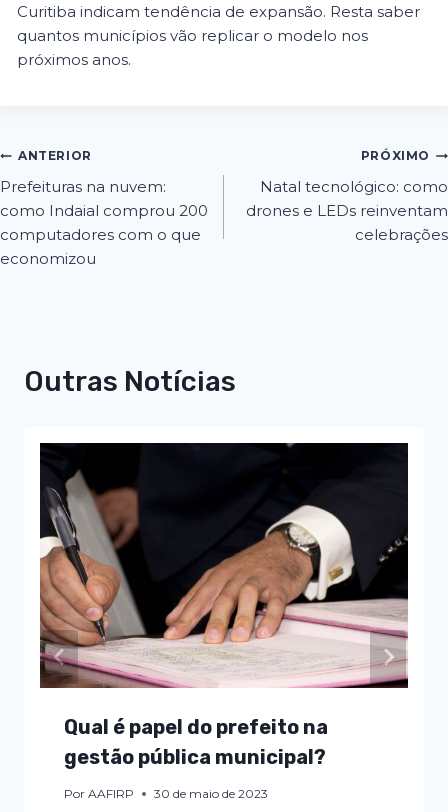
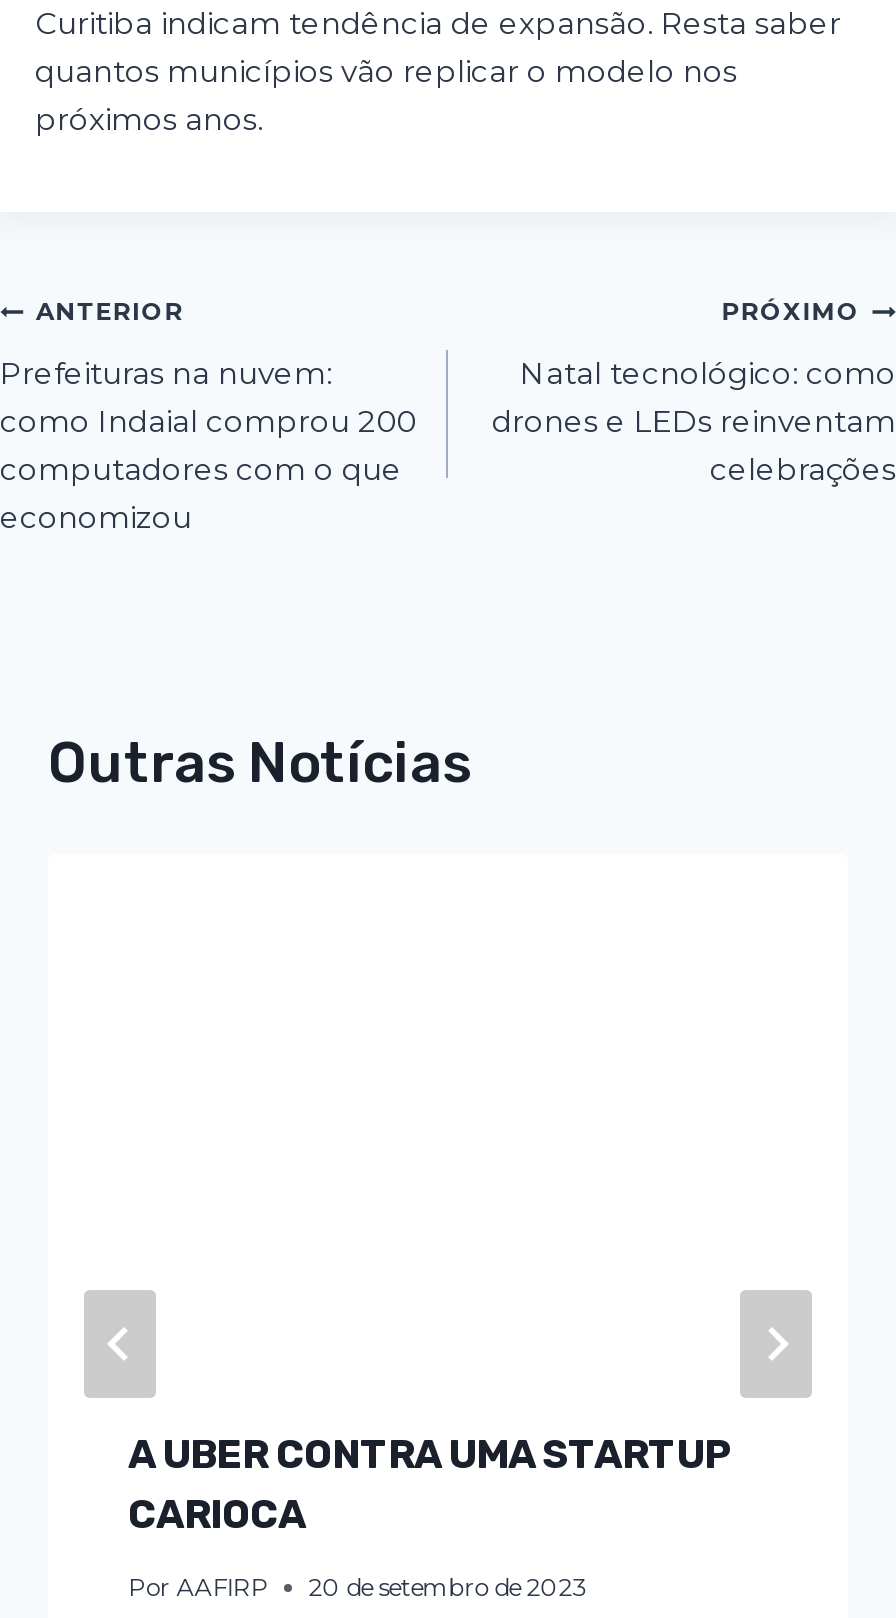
[39,442,409,698] [image] -> none
[64,715,328,769] Qual é papel do prefeito na | gestão pública municipal? -> [128,1430,730,1538] A UBER CONTRA UMA STARTUP | CARIOCA
[154,786,268,801] 30 de maio de 2023 -> [308,1572,586,1602] 20 de setembro de 2023

